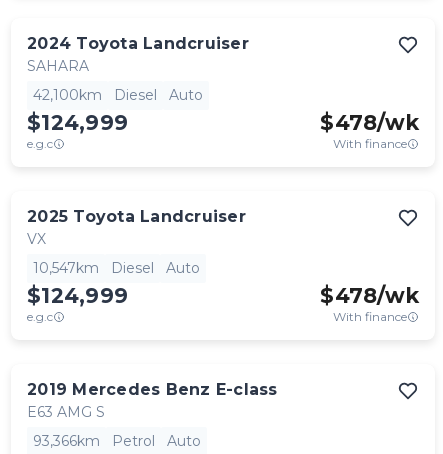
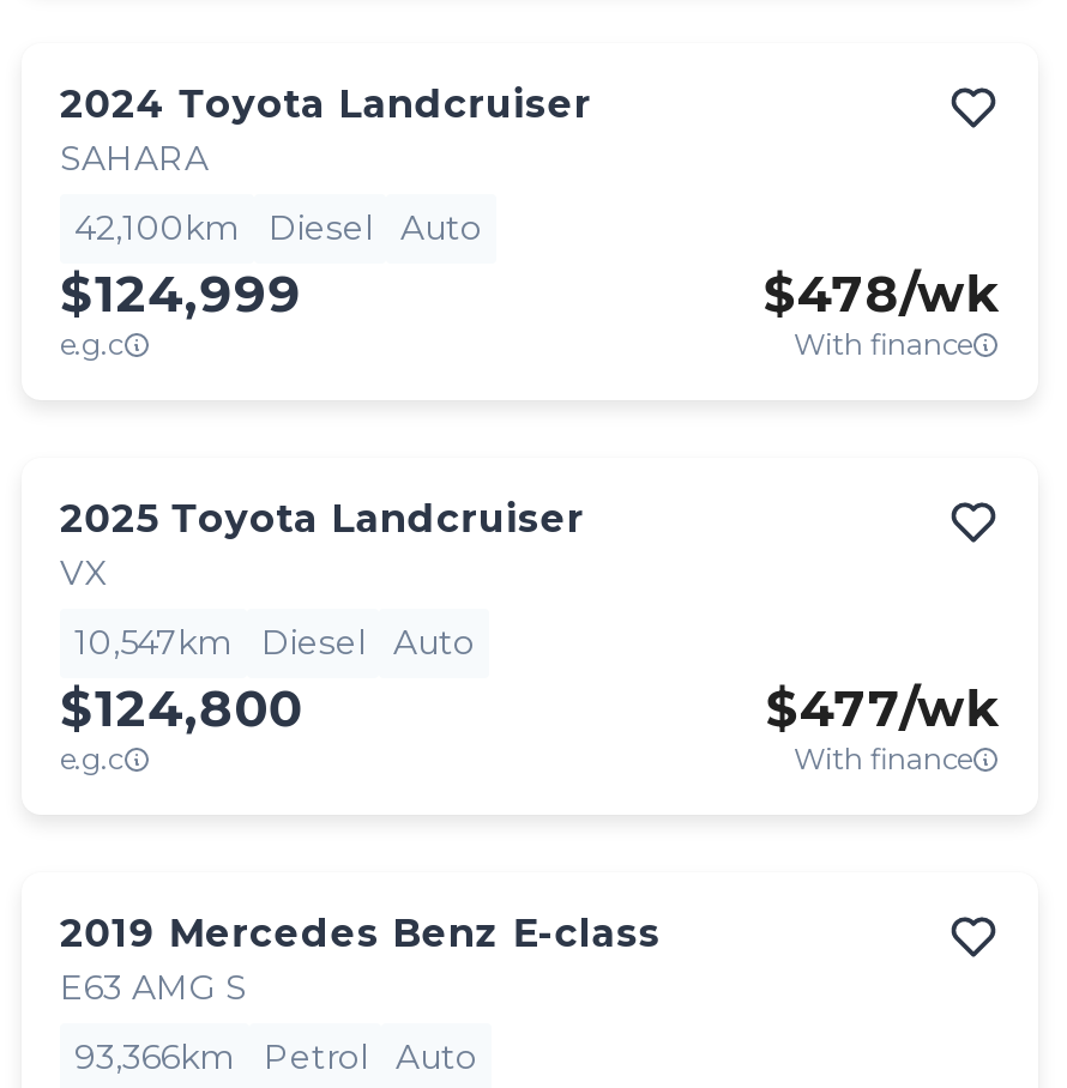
[27,283,128,308] $124,999 -> [60,678,302,738] $124,800
[320,283,419,308] $478/wk -> [765,678,1000,738] $477/wk

